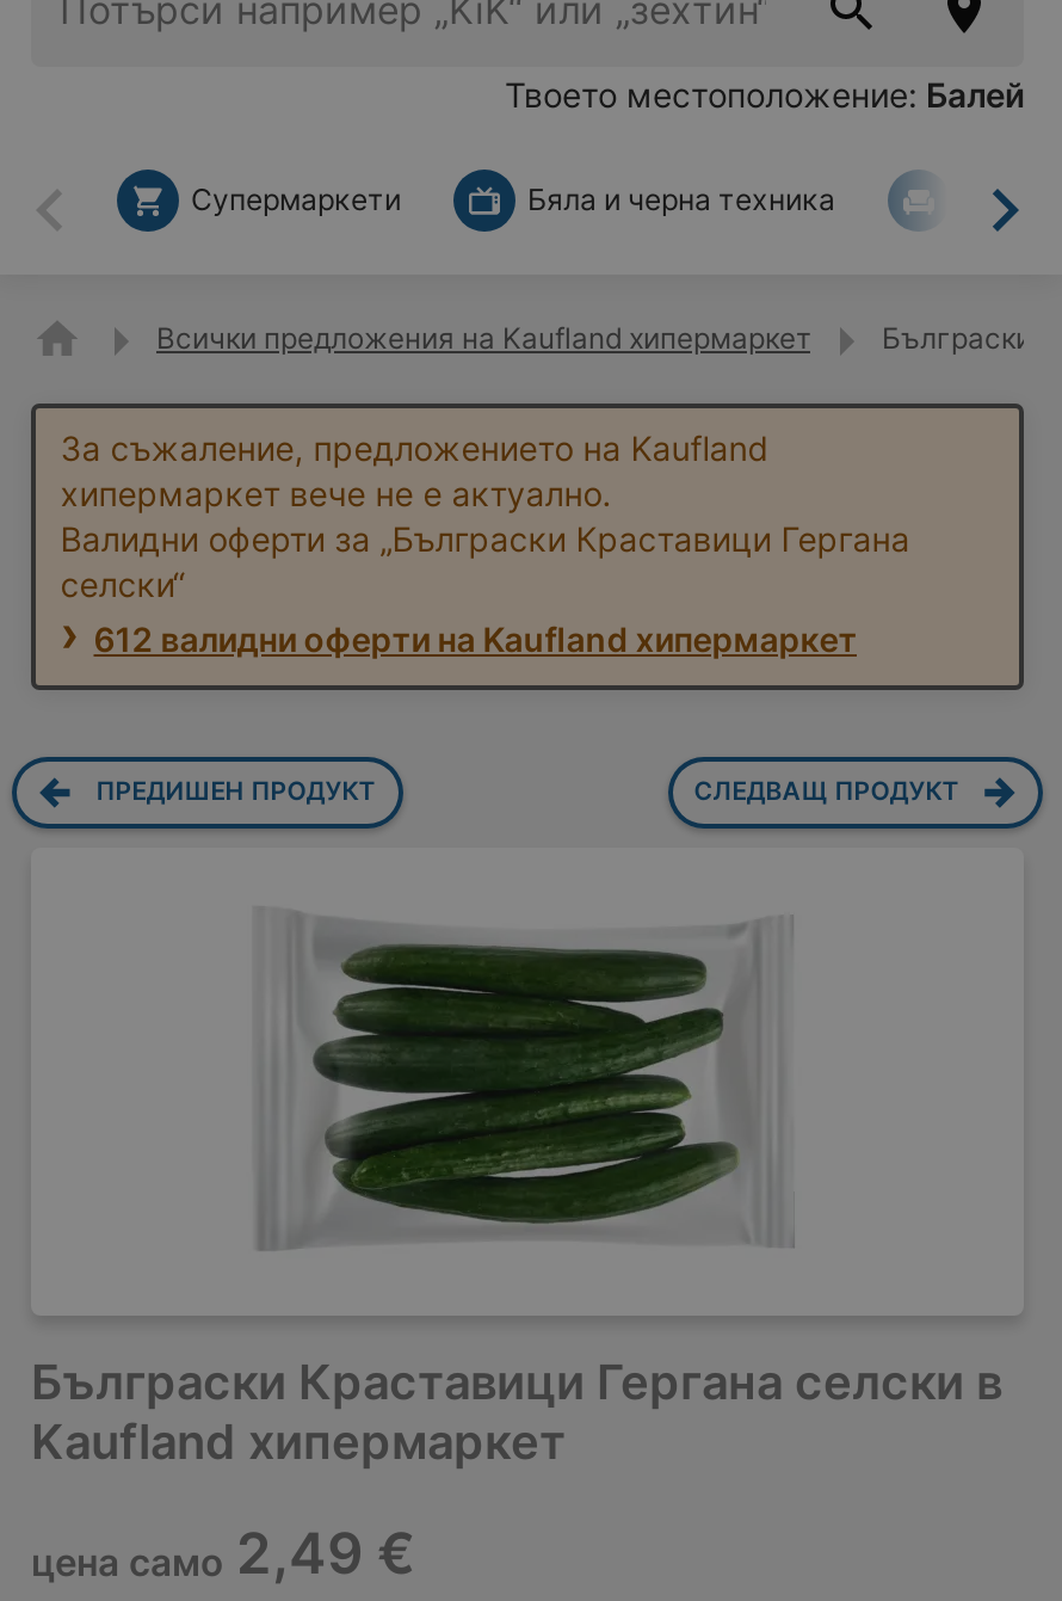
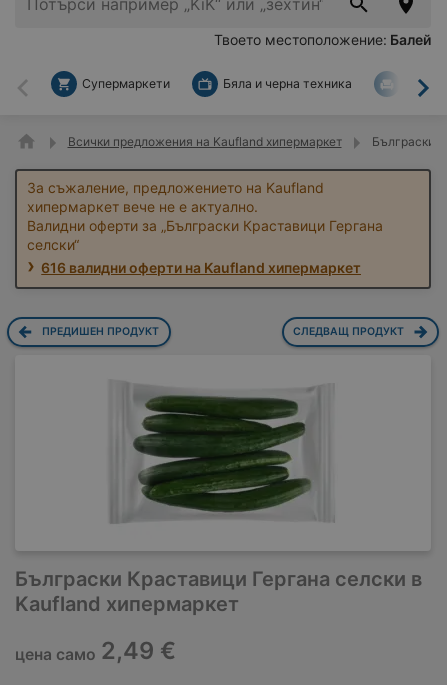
[94,617,857,658] 612 валидни оферти на Kaufland хипермаркет -> [41,258,361,275] 616 валидни оферти на Kaufland хипермаркет

